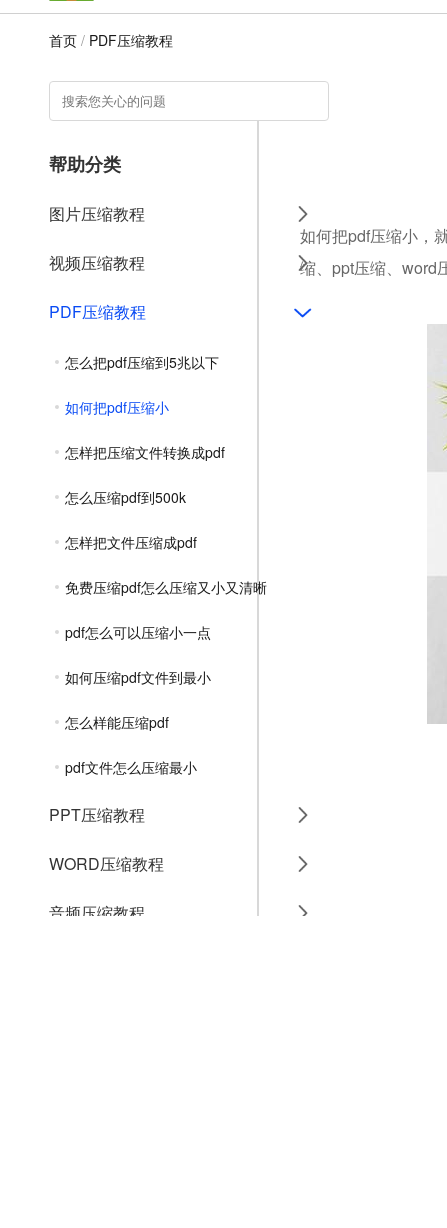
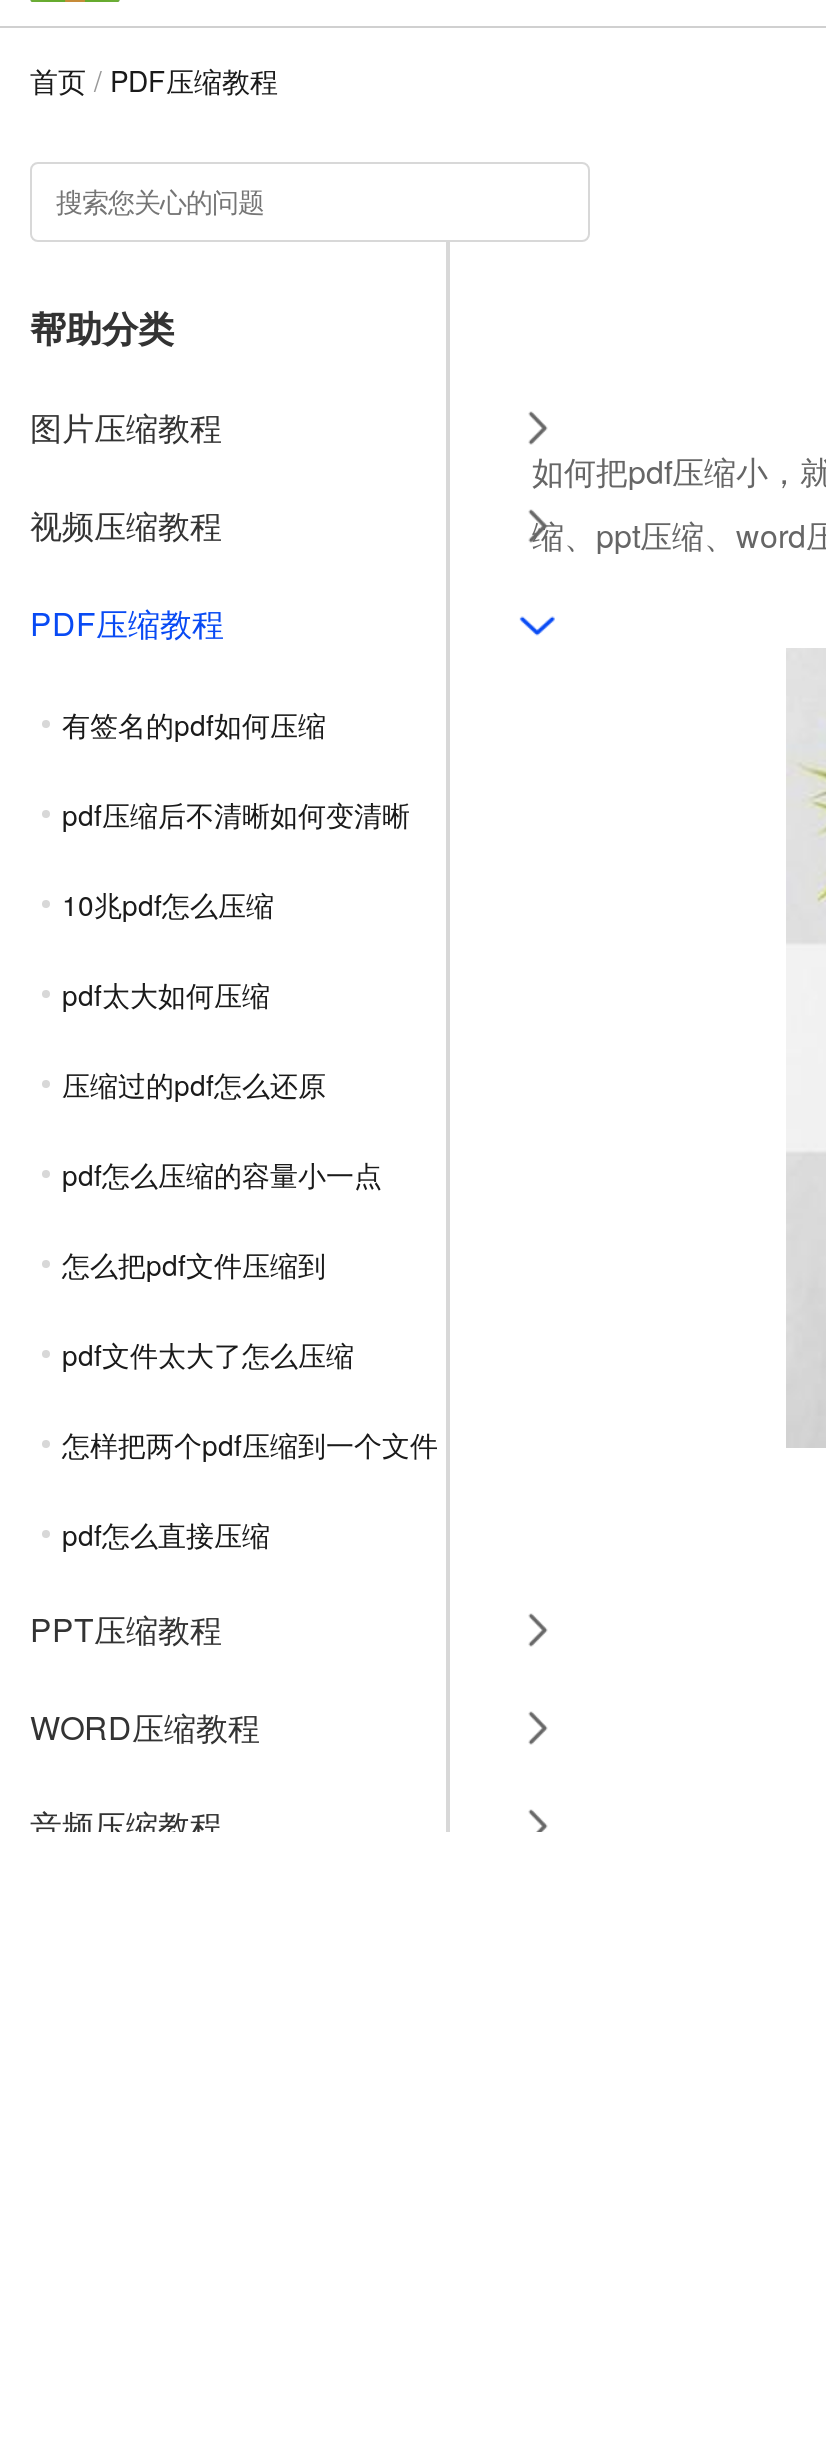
[65,352,219,372] 怎么把pdf压缩到5兆以下 -> [62,704,326,744] 有签名的pdf如何压缩
[65,397,169,417] 如何把pdf压缩小 -> [62,794,410,834] pdf压缩后不清晰如何变清晰
[65,442,225,462] 怎样把压缩文件转换成pdf -> [62,884,274,924] 10兆pdf怎么压缩
[65,487,186,507] 怎么压缩pdf到500k -> [62,974,270,1014] pdf太大如何压缩
[65,532,197,552] 怎样把文件压缩成pdf -> [62,1064,326,1104] 压缩过的pdf怎么还原
[65,577,267,597] 免费压缩pdf怎么压缩又小又清晰 -> [62,1154,382,1194] pdf怎么压缩的容量小一点
[65,622,211,642] pdf怎么可以压缩小一点 -> [62,1244,326,1284] 怎么把pdf文件压缩到
[65,667,211,687] 如何压缩pdf文件到最小 -> [62,1334,354,1374] pdf文件太大了怎么压缩
[65,712,169,732] 怎么样能压缩pdf -> [62,1424,438,1464] 怎样把两个pdf压缩到一个文件
[65,757,197,777] pdf文件怎么压缩最小 -> [62,1514,270,1554] pdf怎么直接压缩

